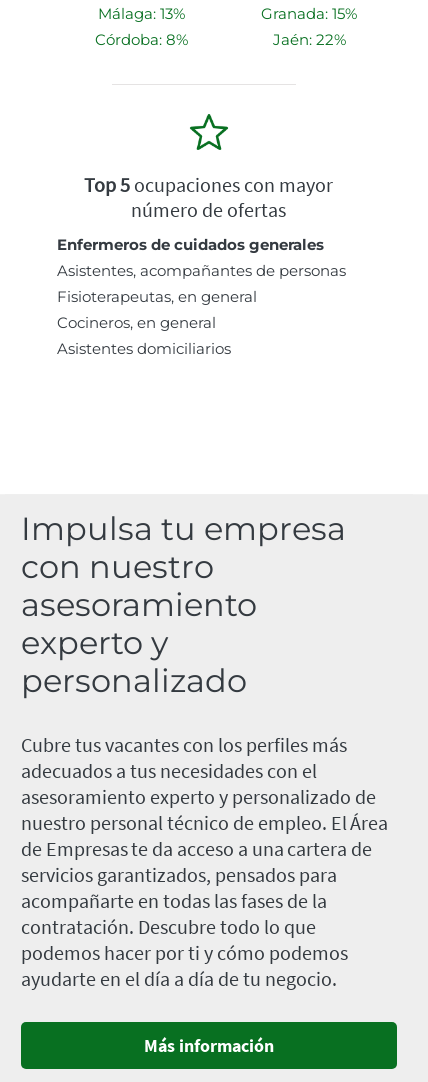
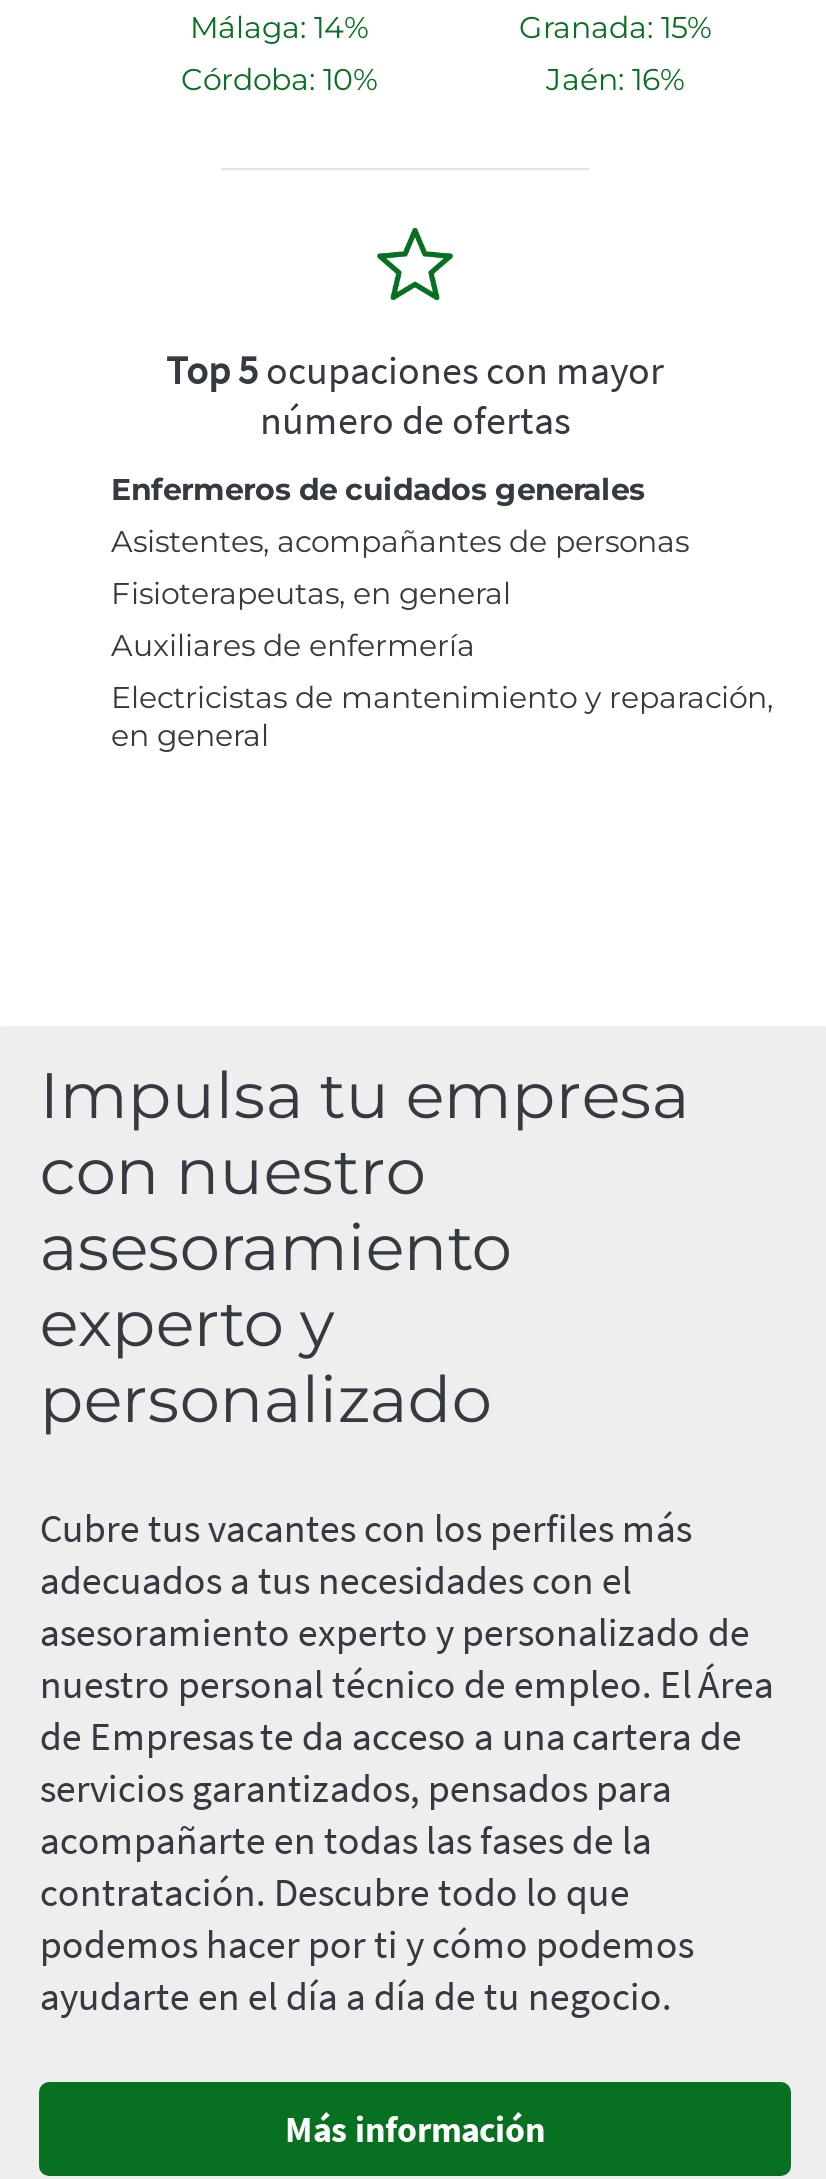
[97,4,184,23] Málaga: 13% -> [190,8,368,46] Málaga: 14%
[94,30,187,49] Córdoba: 8% -> [181,60,377,98] Córdoba: 10%
[272,30,345,49] Jaén: 22% -> [546,60,684,98] Jaén: 16%
[57,313,231,358] Cocineros, en general | Asistentes domiciliarios -> [111,626,773,754] Auxiliares de enfermería | Electricistas de mantenimiento y reparación, | en general

